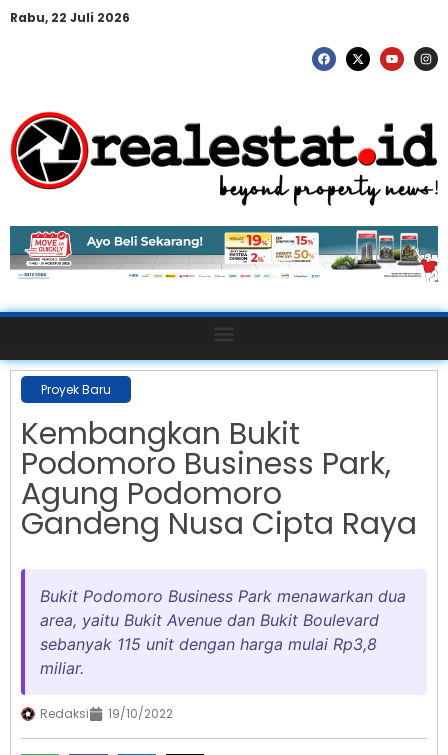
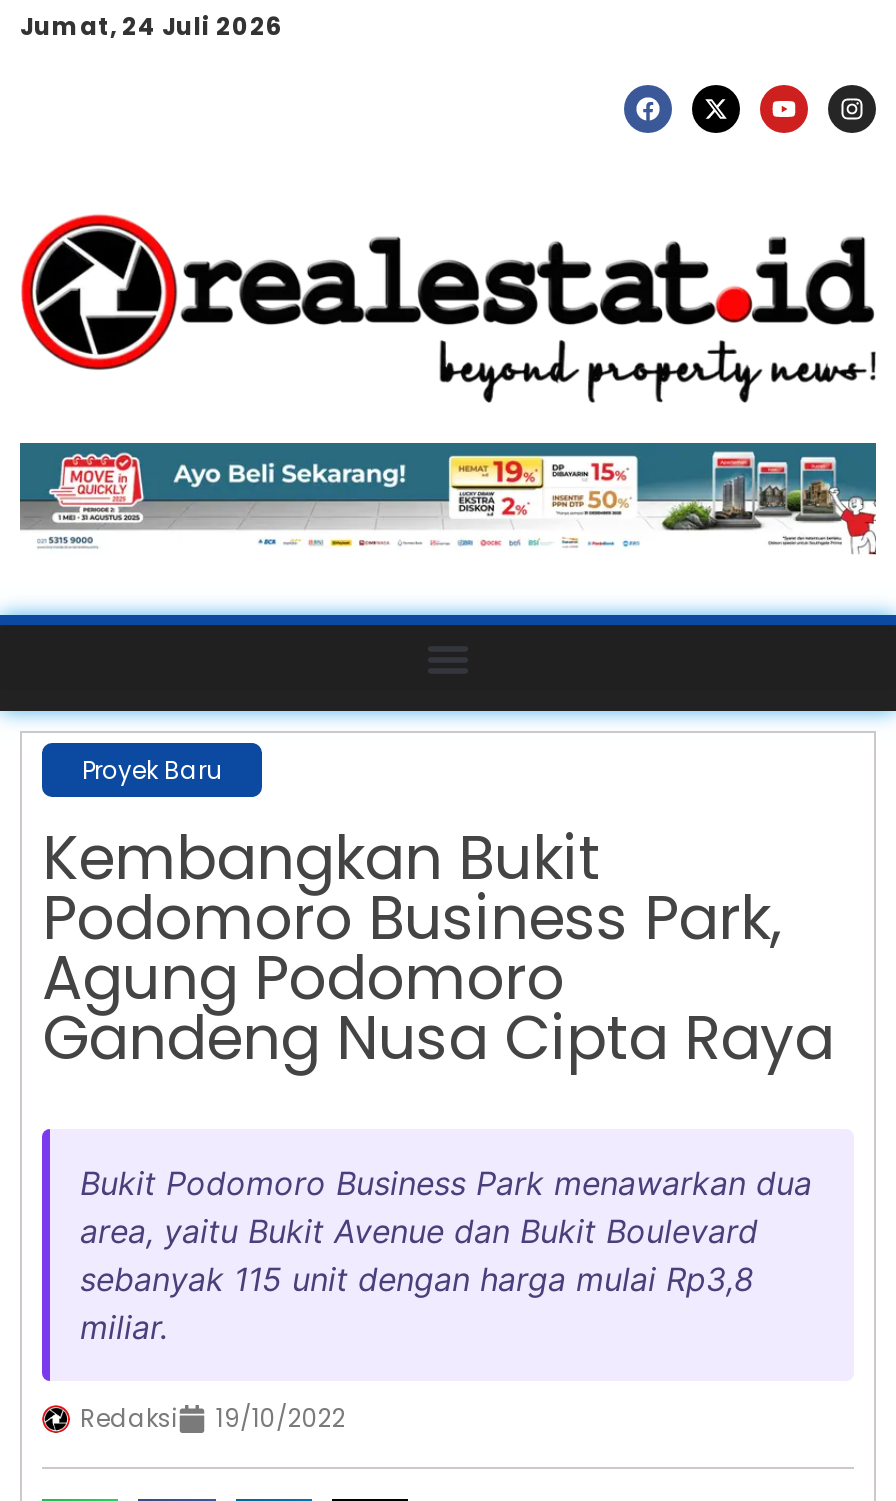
[10,9,130,26] Rabu, 22 Juli 2026 -> [20,9,282,43] Jumat, 24 Juli 2026

